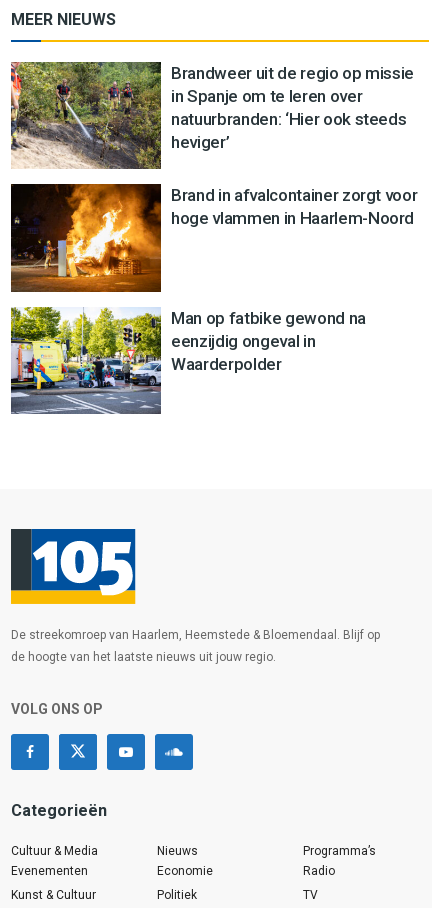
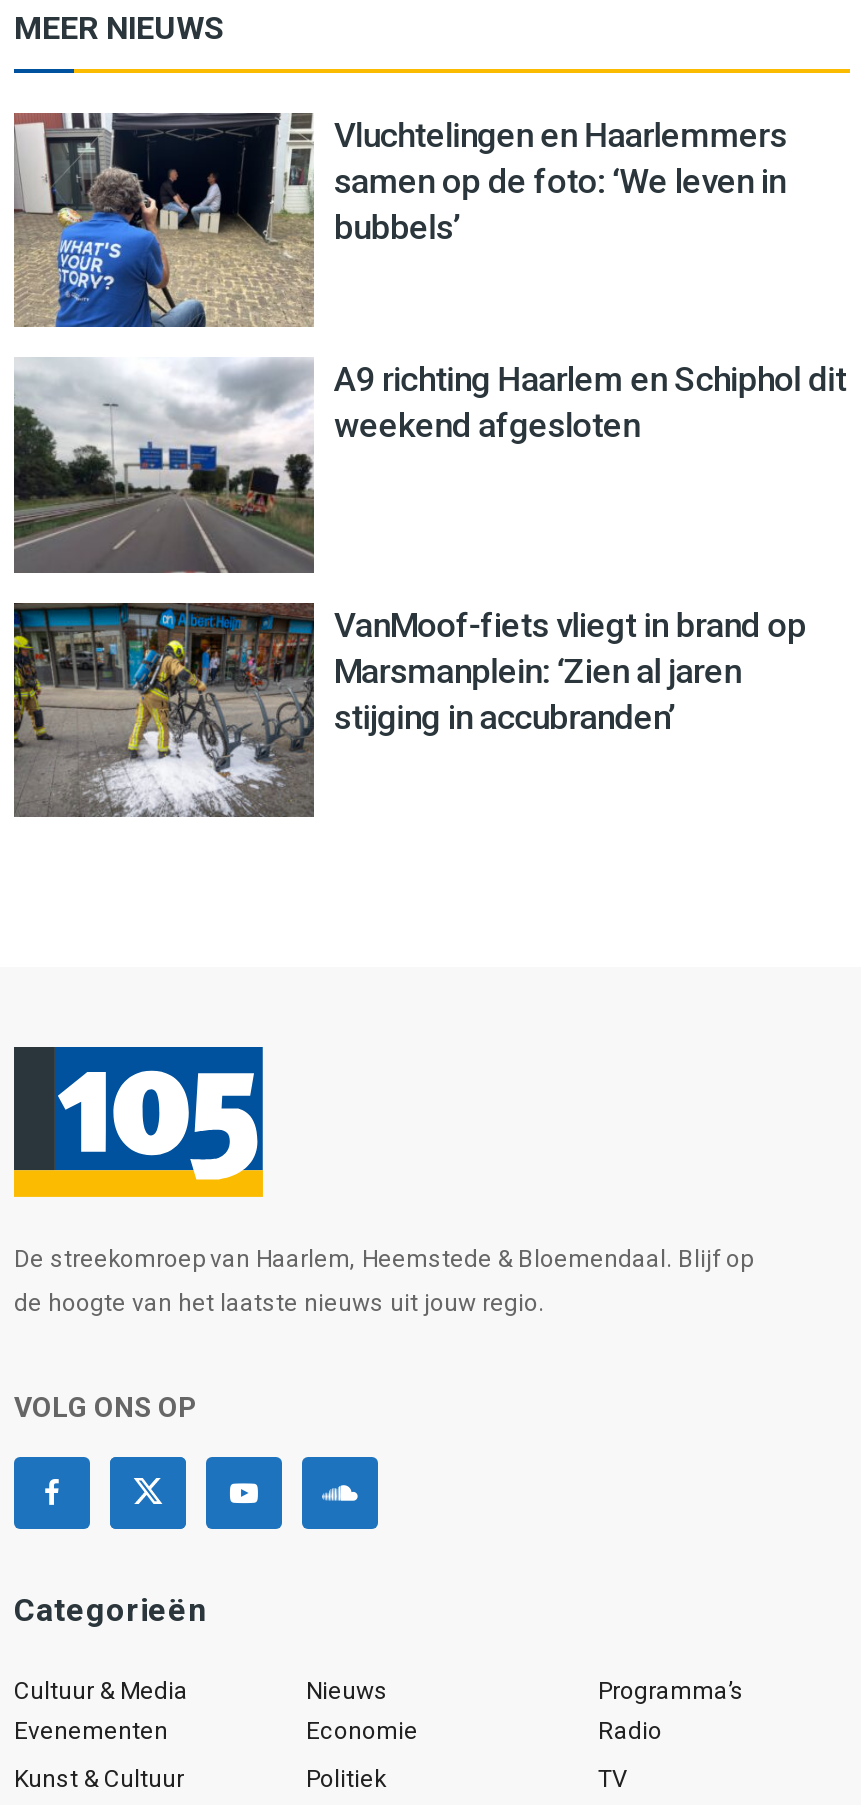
[10,61,414,169] [image] | Brandweer uit de regio op missie | in Spanje om te leren over | natuurbranden: ‘Hier ook steeds | heviger’ -> [14,113,787,329] [image] | Vluchtelingen en Haarlemmers | samen op de foto: ‘We leven in | bubbels’
[10,183,417,293] [image] | Brand in afvalcontainer zorgt voor | hoge vlammen in Haarlem-Noord -> [12,357,846,575] [image] | A9 richting Haarlem en Schiphol dit | weekend afgesloten
[10,306,366,414] [image] | Man op fatbike gewond na | eenzijdig ongeval in | Waarderpolder -> [12,601,806,817] [image] | VanMoof-fiets vliegt in brand op | Marsmanplein: ‘Zien al jaren | stijging in accubranden’

